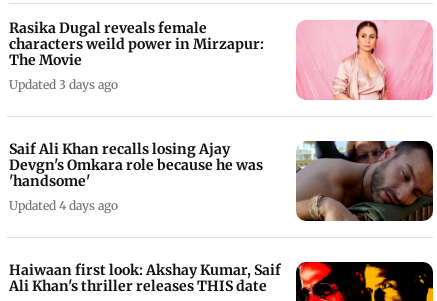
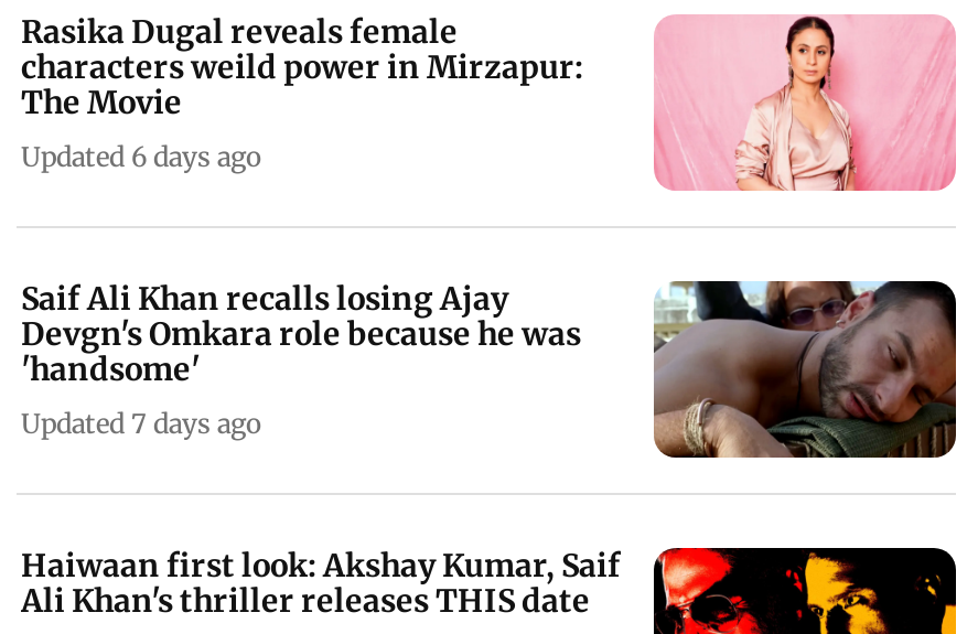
[9,77,118,92] Updated 3 days ago -> [21,140,261,173] Updated 6 days ago
[9,198,118,213] Updated 4 days ago -> [21,407,261,440] Updated 7 days ago

